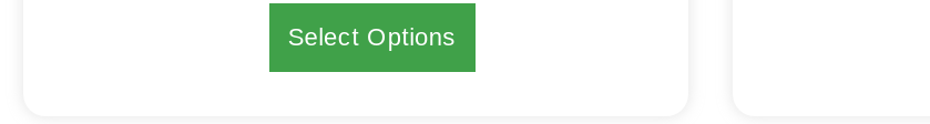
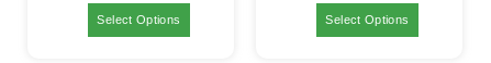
none -> [326,13,409,26] Select Options

